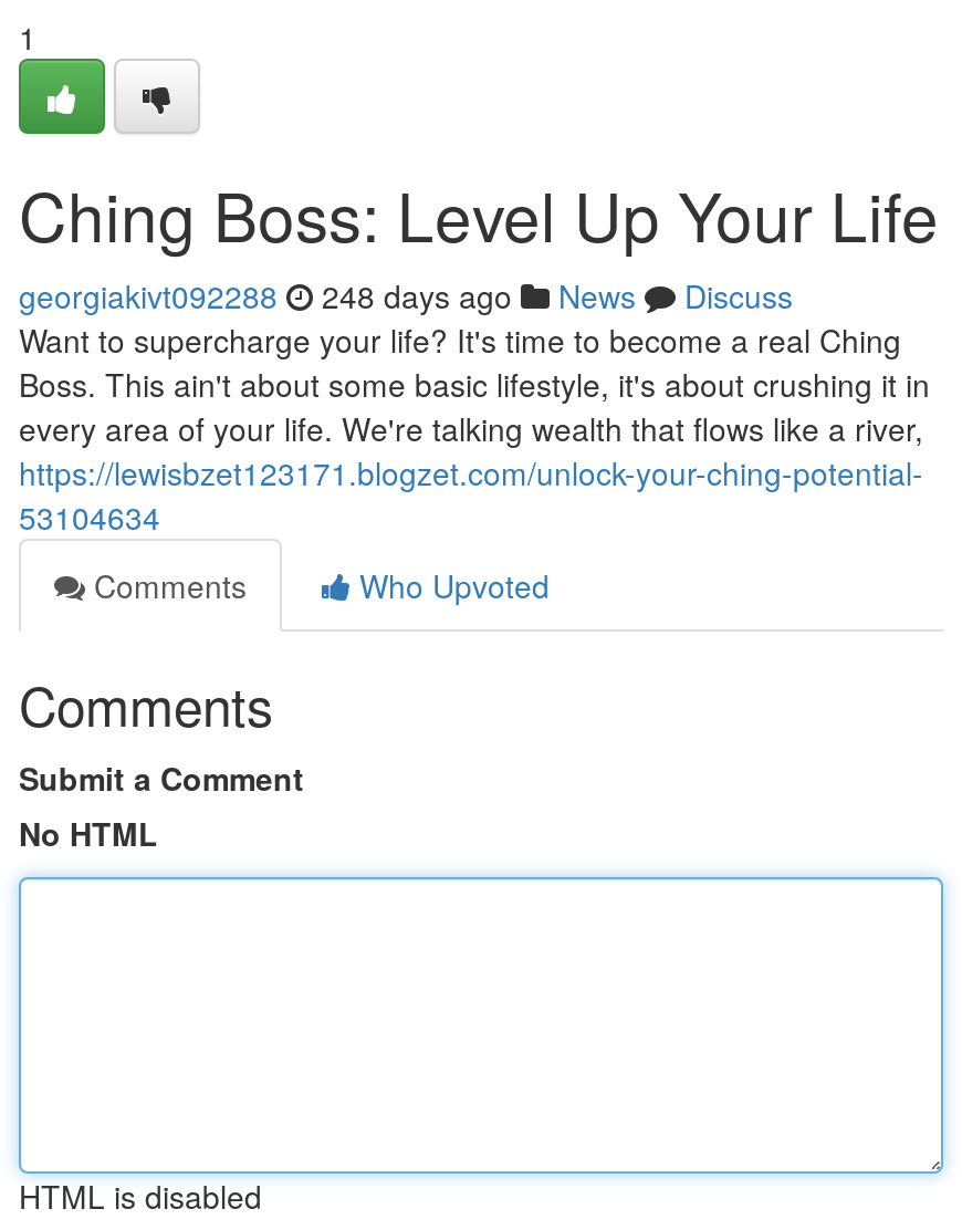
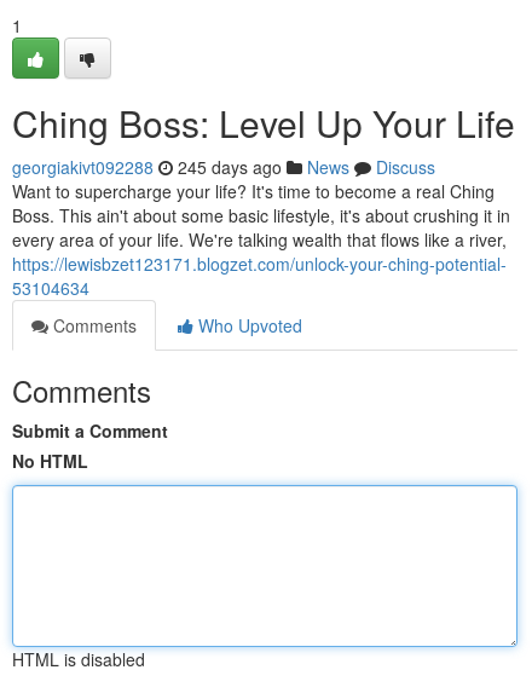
[19,273,793,317] georgiakivt092288 248 days ago News Discuss -> [12,155,435,179] georgiakivt092288 245 days ago News Discuss

